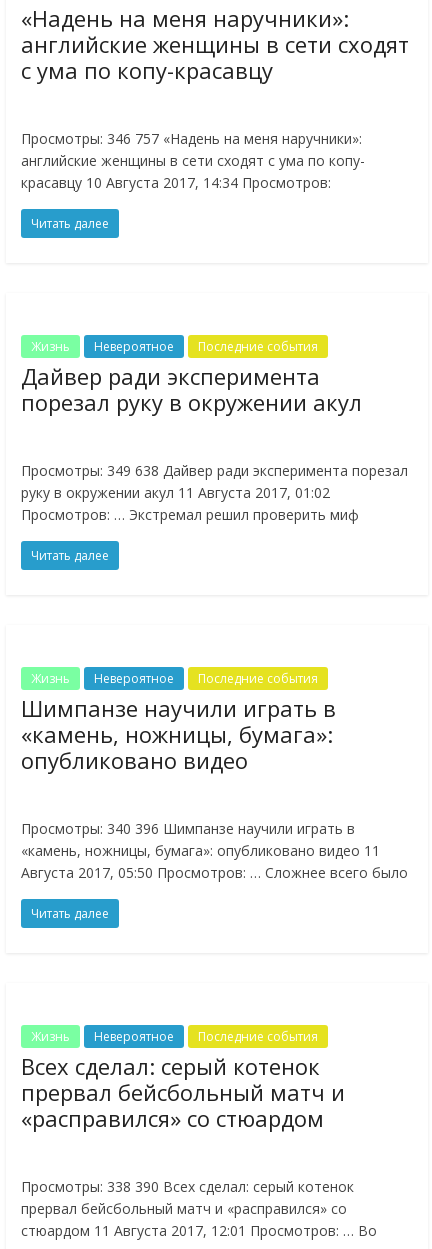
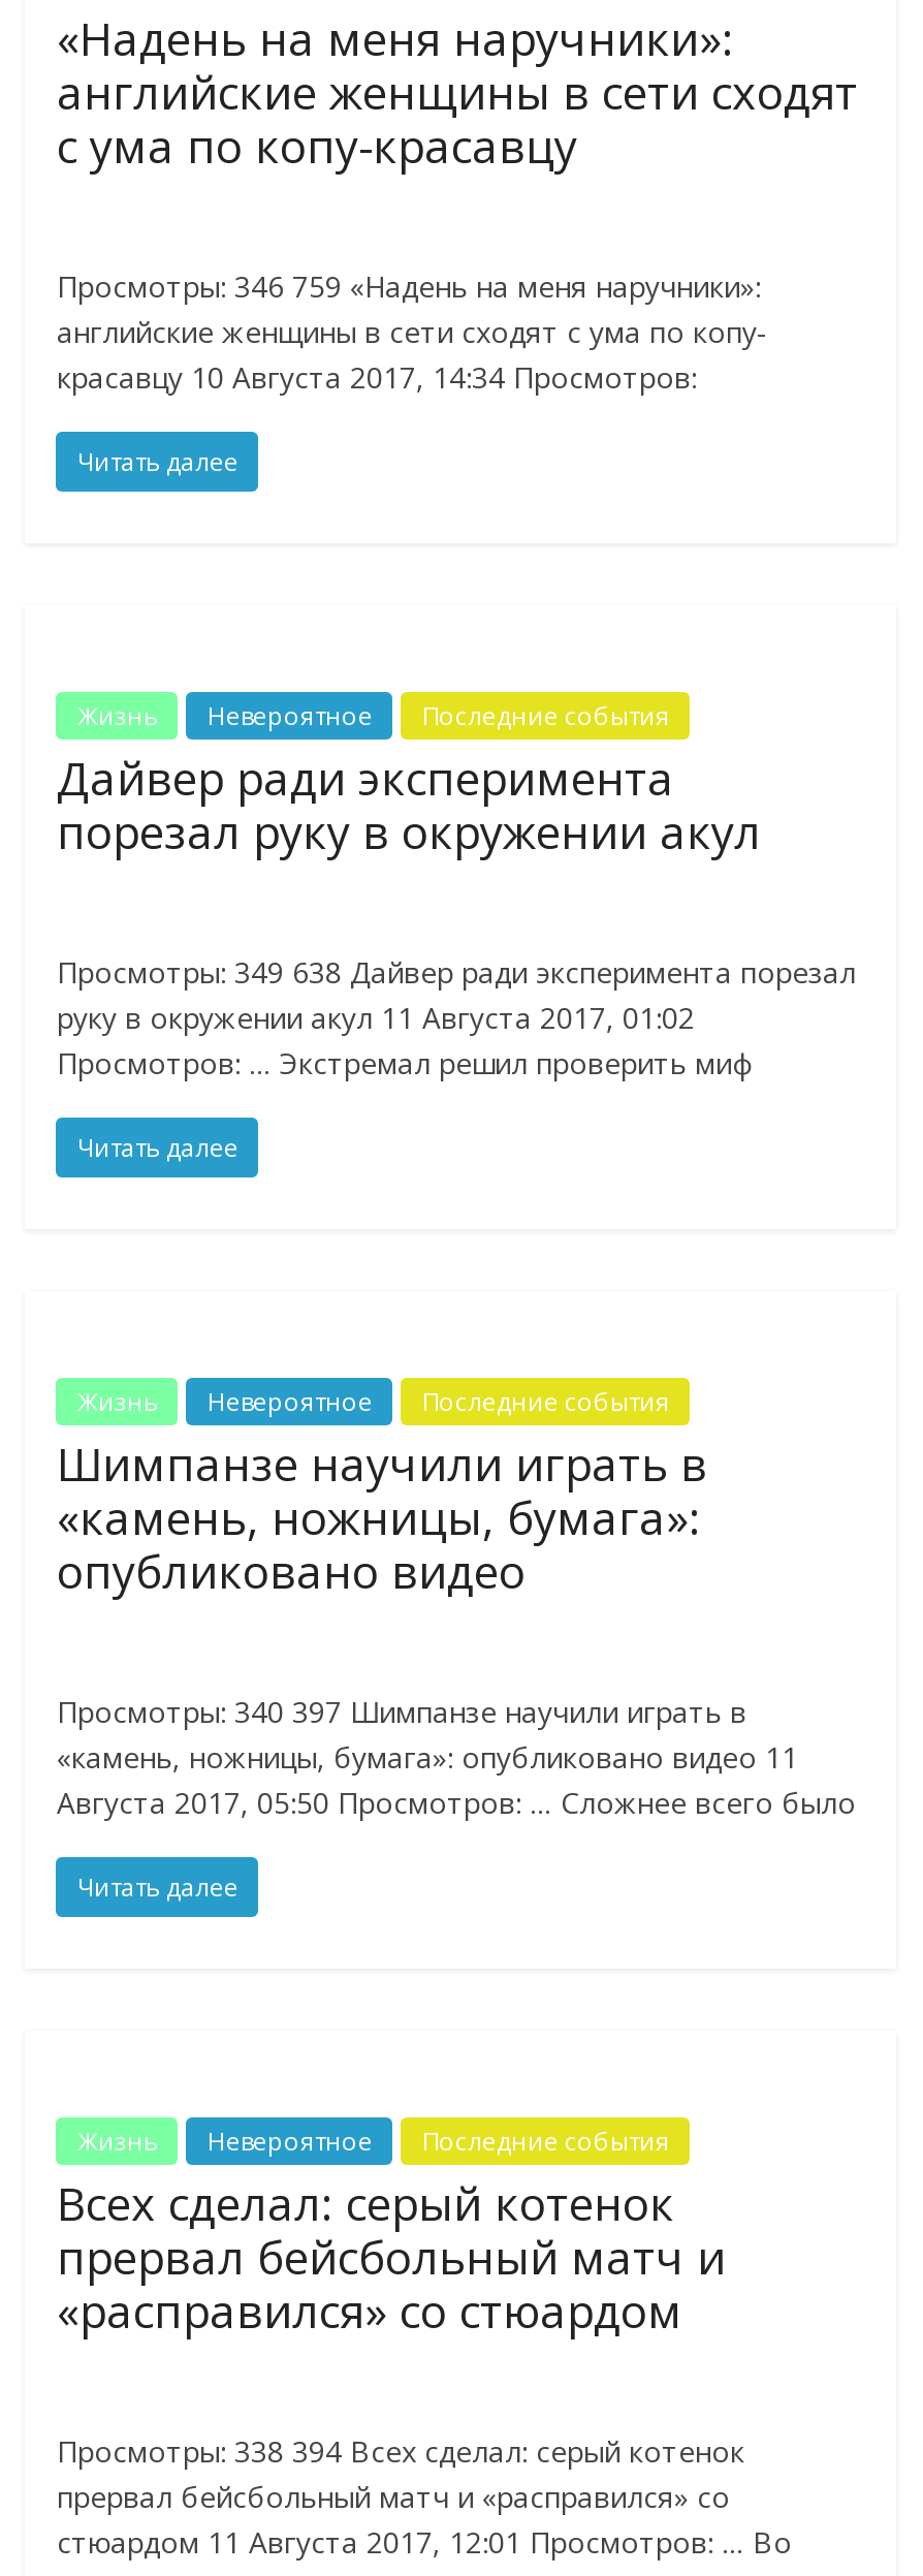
[21,129,362,148] Просмотры: 346 757 «Надень на меня наручники»: -> [57,266,761,306] Просмотры: 346 759 «Надень на меня наручники»:
[21,819,355,838] Просмотры: 340 396 Шимпанзе научили играть в -> [57,1692,746,1731] Просмотры: 340 397 Шимпанзе научили играть в
[21,1177,354,1196] Просмотры: 338 390 Всех сделал: серый котенок -> [57,2431,744,2471] Просмотры: 338 394 Всех сделал: серый котенок

